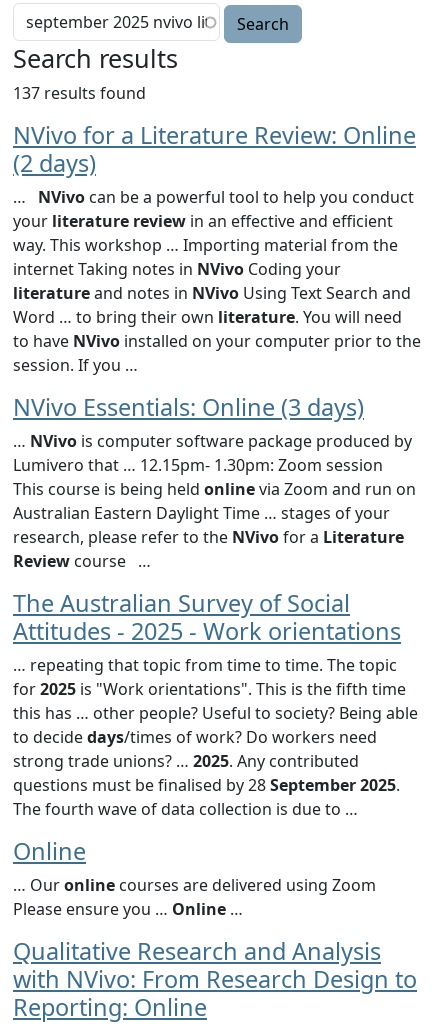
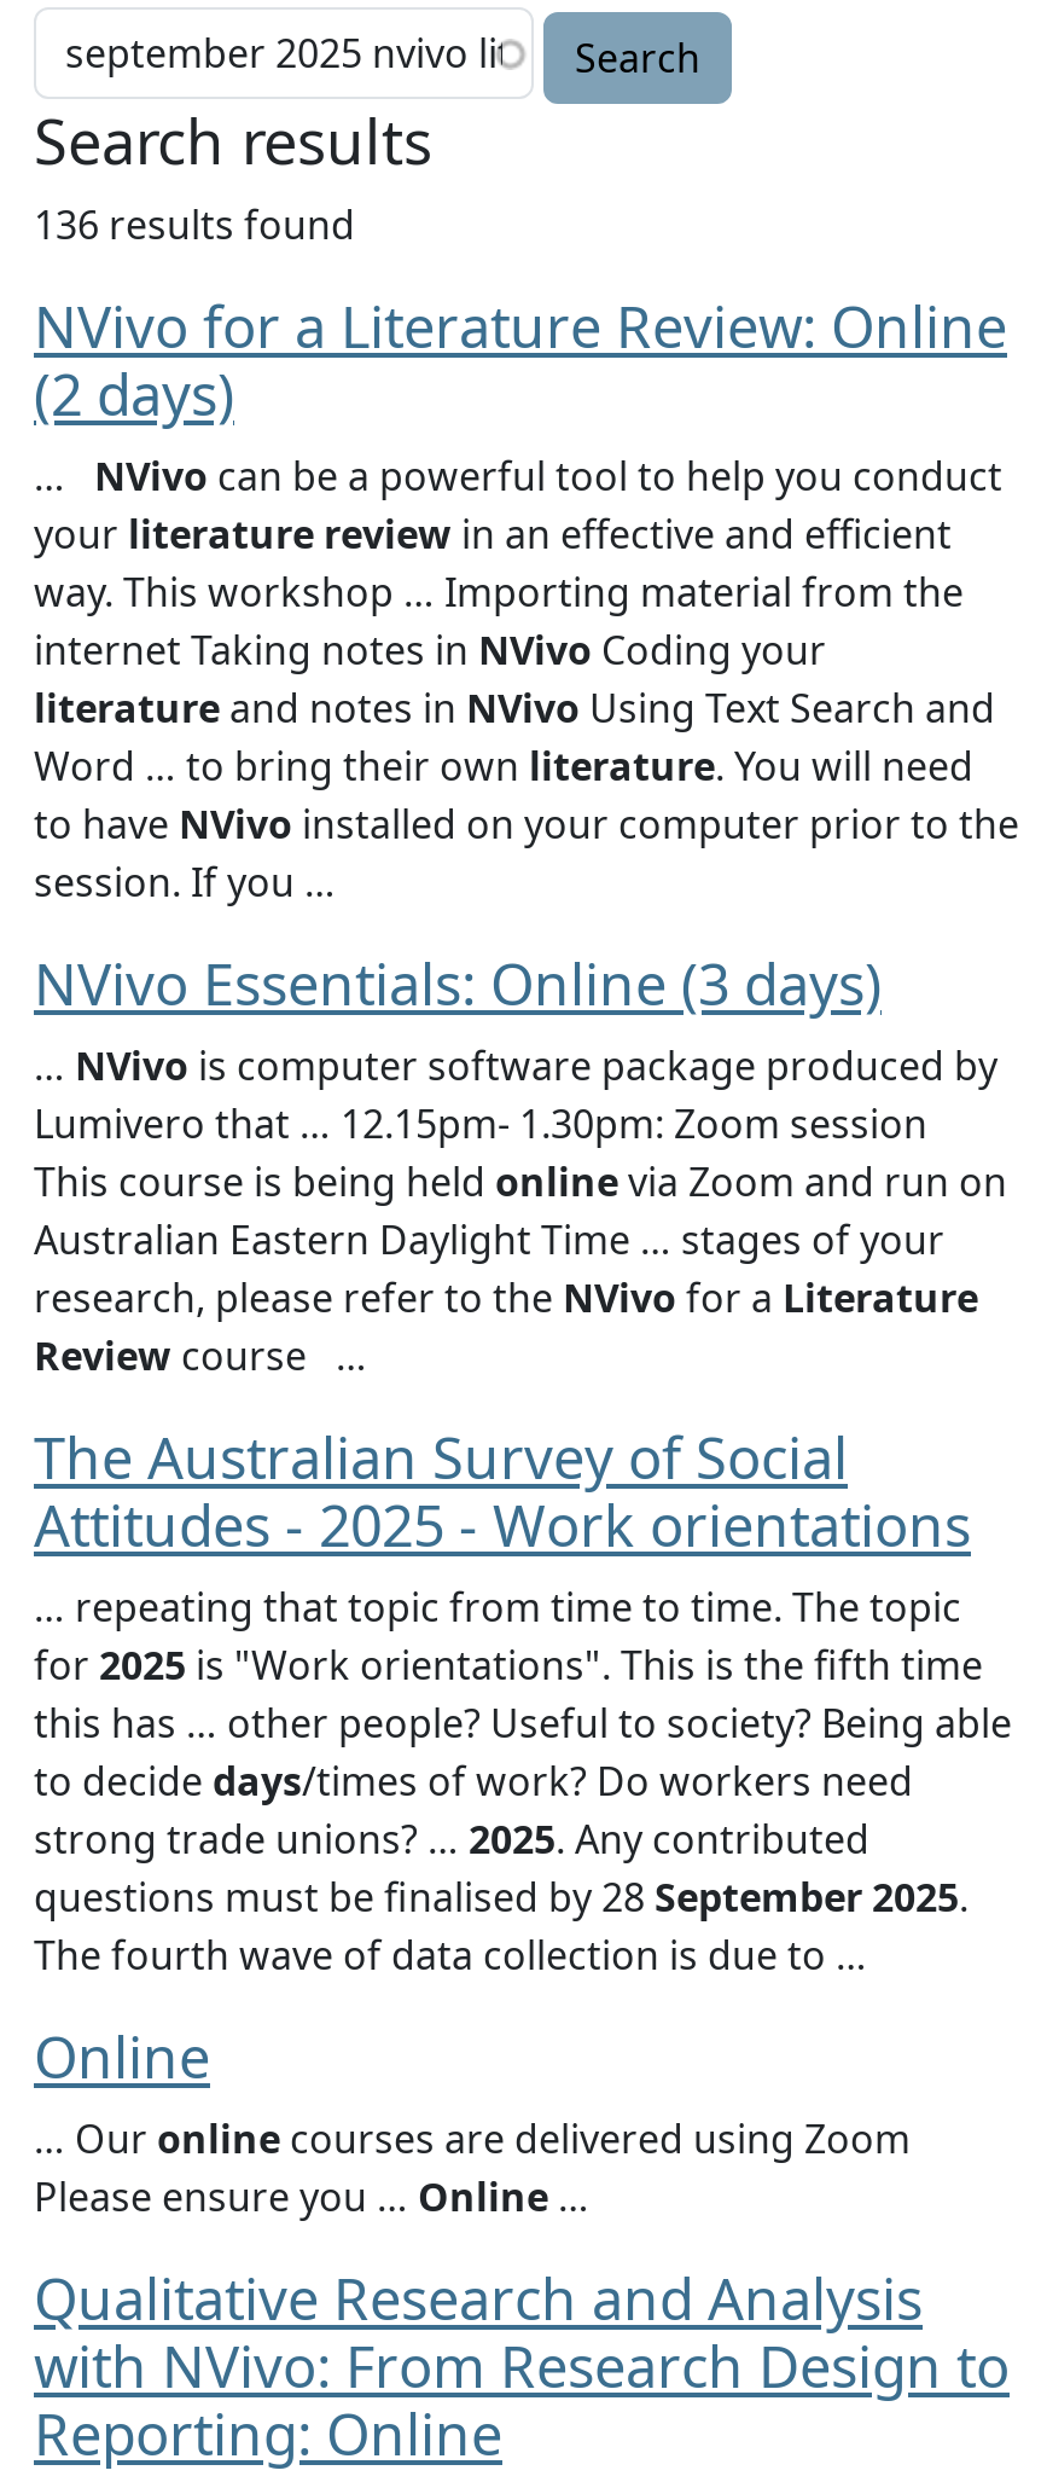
[13,82,146,104] 137 results found -> [34,197,355,251] 136 results found

